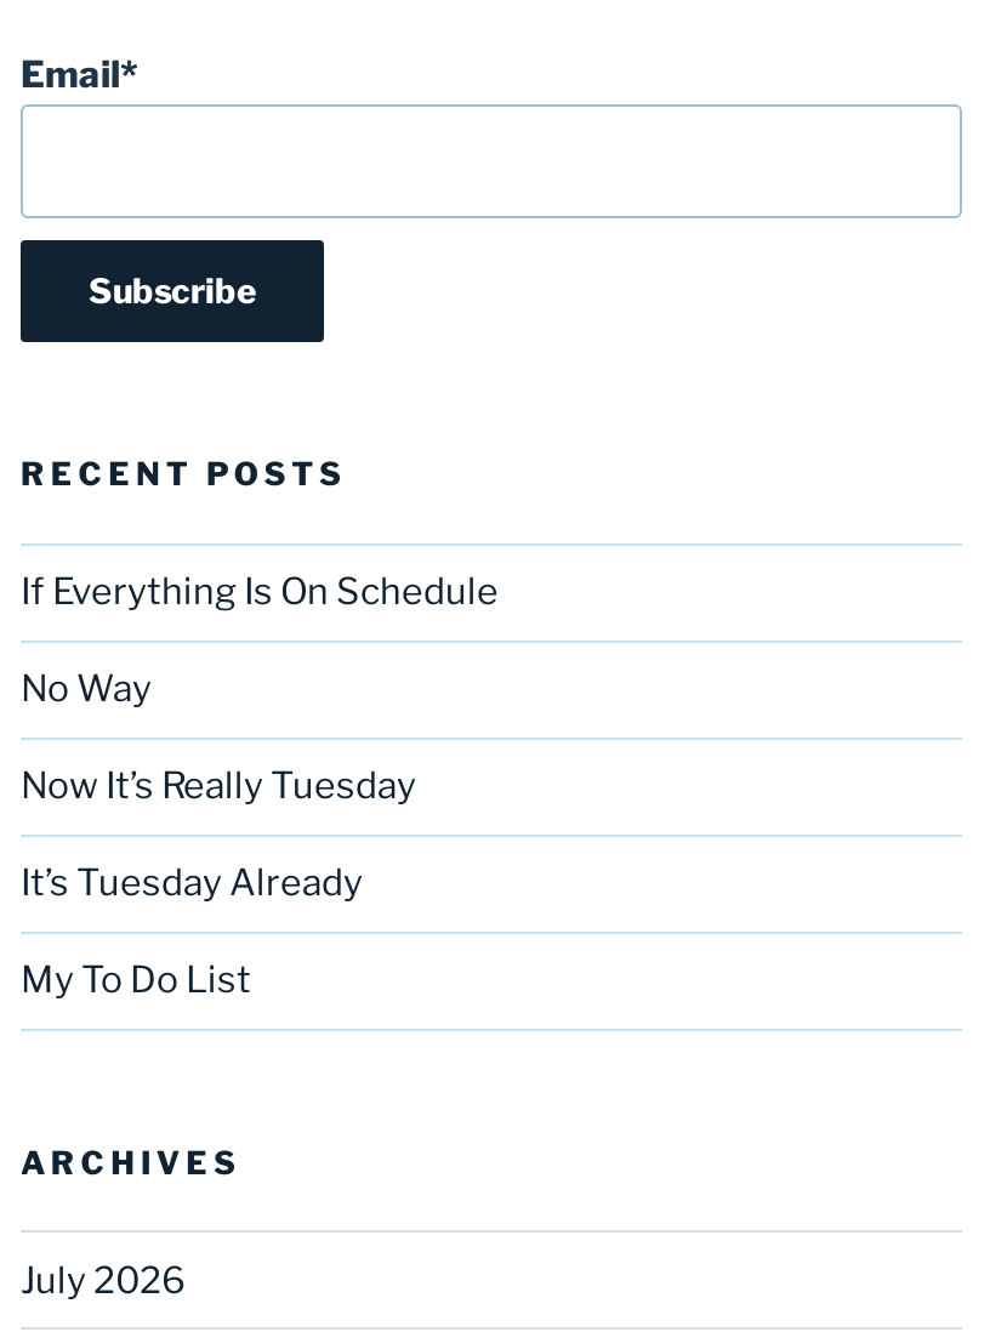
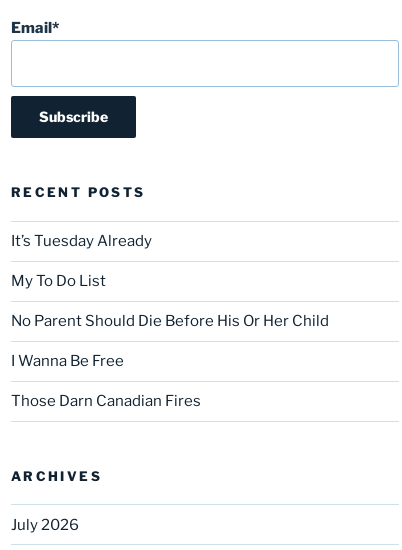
[21,571,499,808] If Everything Is On Schedule | No Way | Now It’s Really Tuesday -> none
moved [21,862,363,1003] -> [11,232,152,290]: It’s Tuesday Already | My To Do List
none -> [11,312,329,410] No Parent Should Die Before His Or Her Child | I Wanna Be Free | Those Darn Canadian Fires

